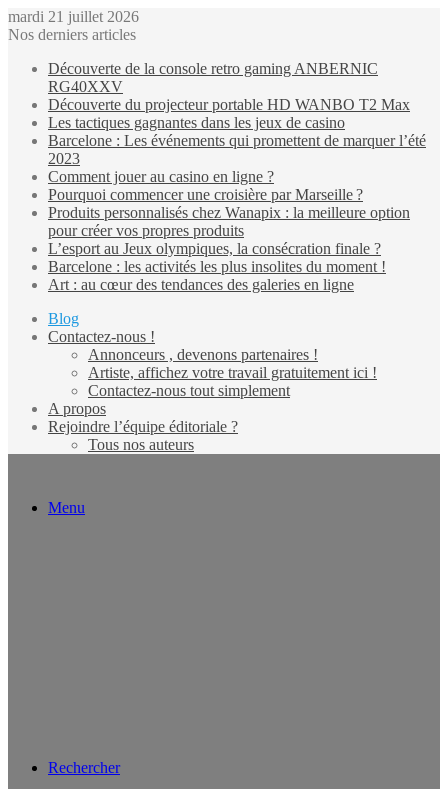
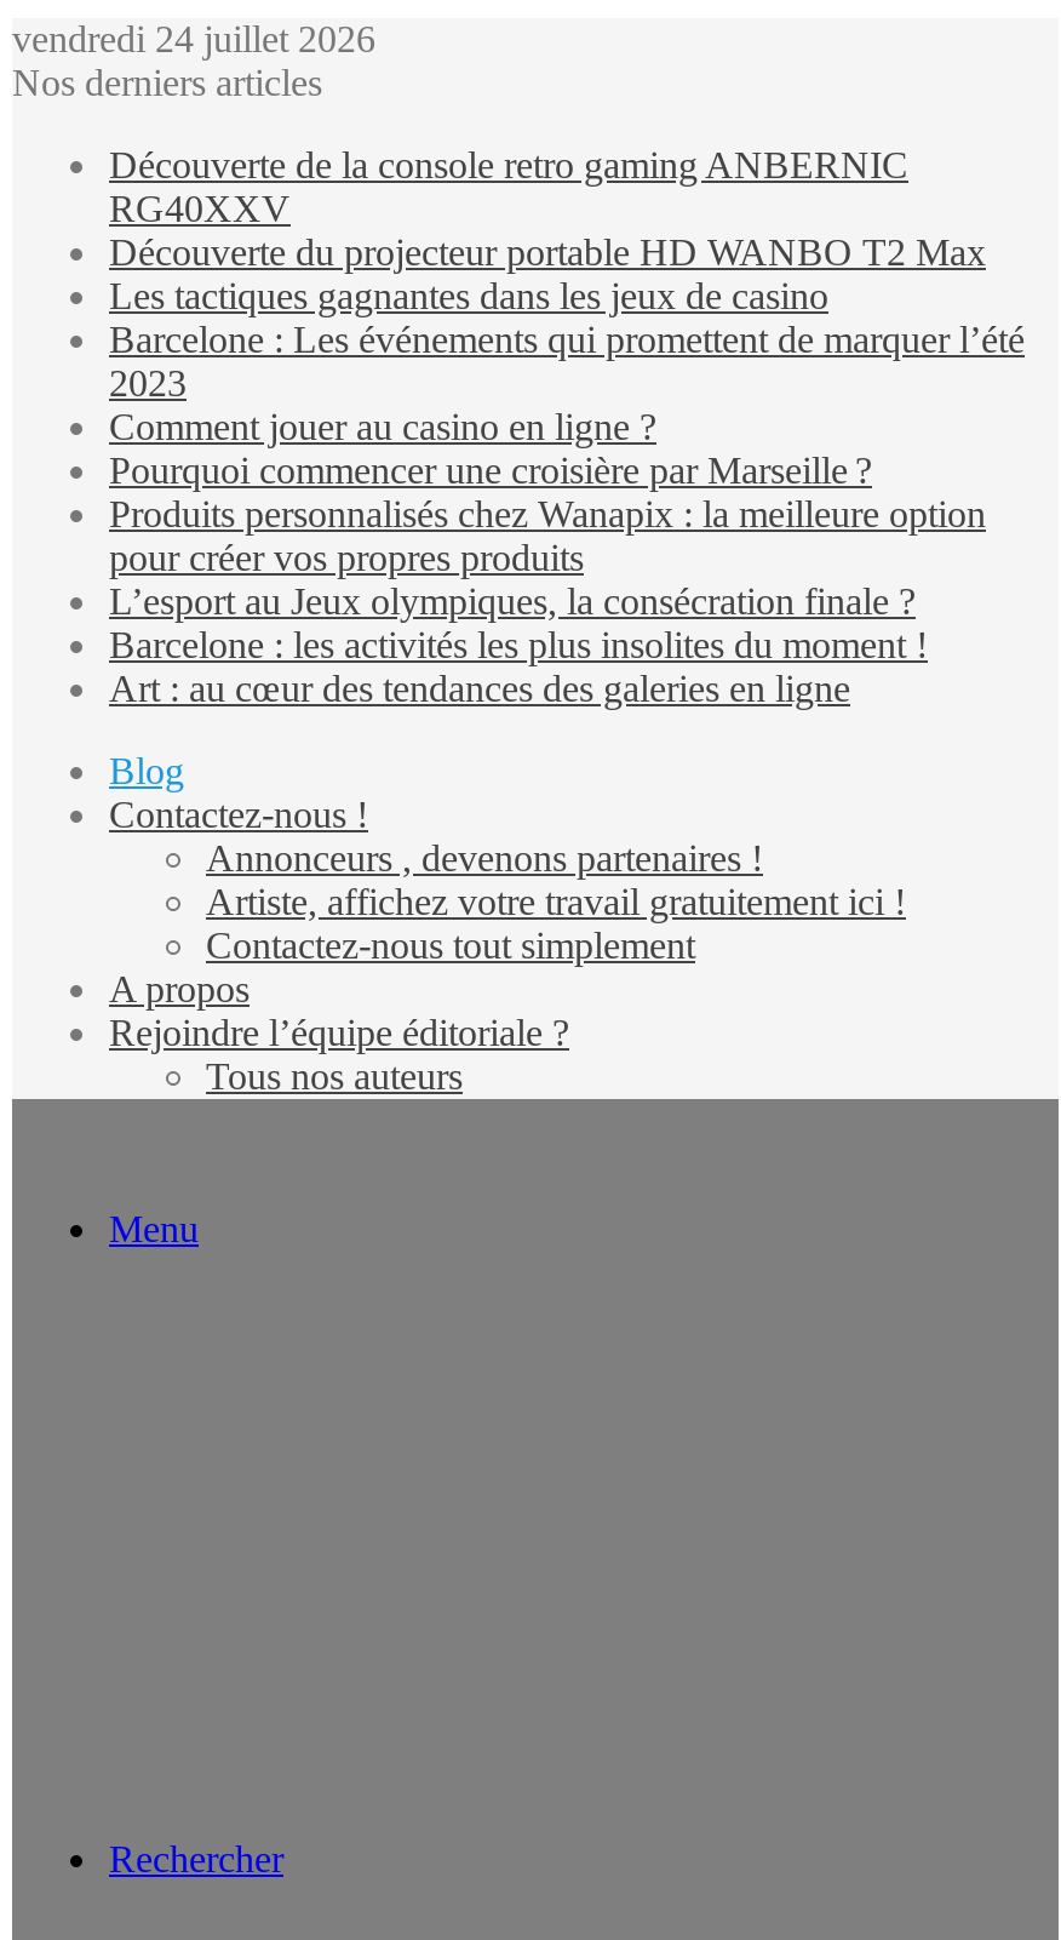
[8,8,139,25] mardi 21 juillet 2026 -> [12,18,375,59] vendredi 24 juillet 2026

